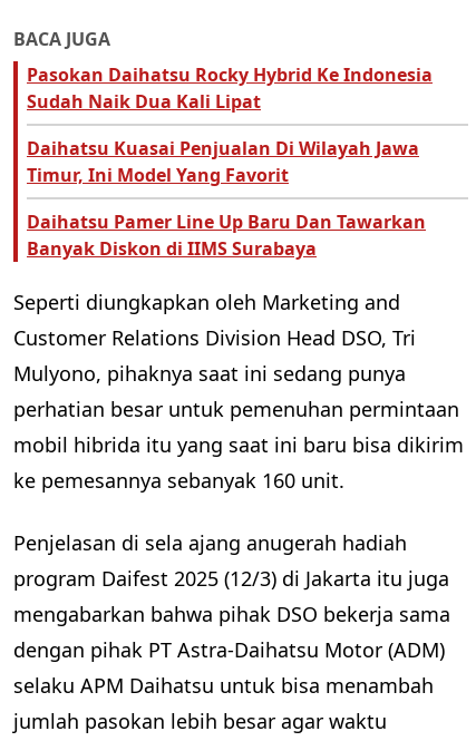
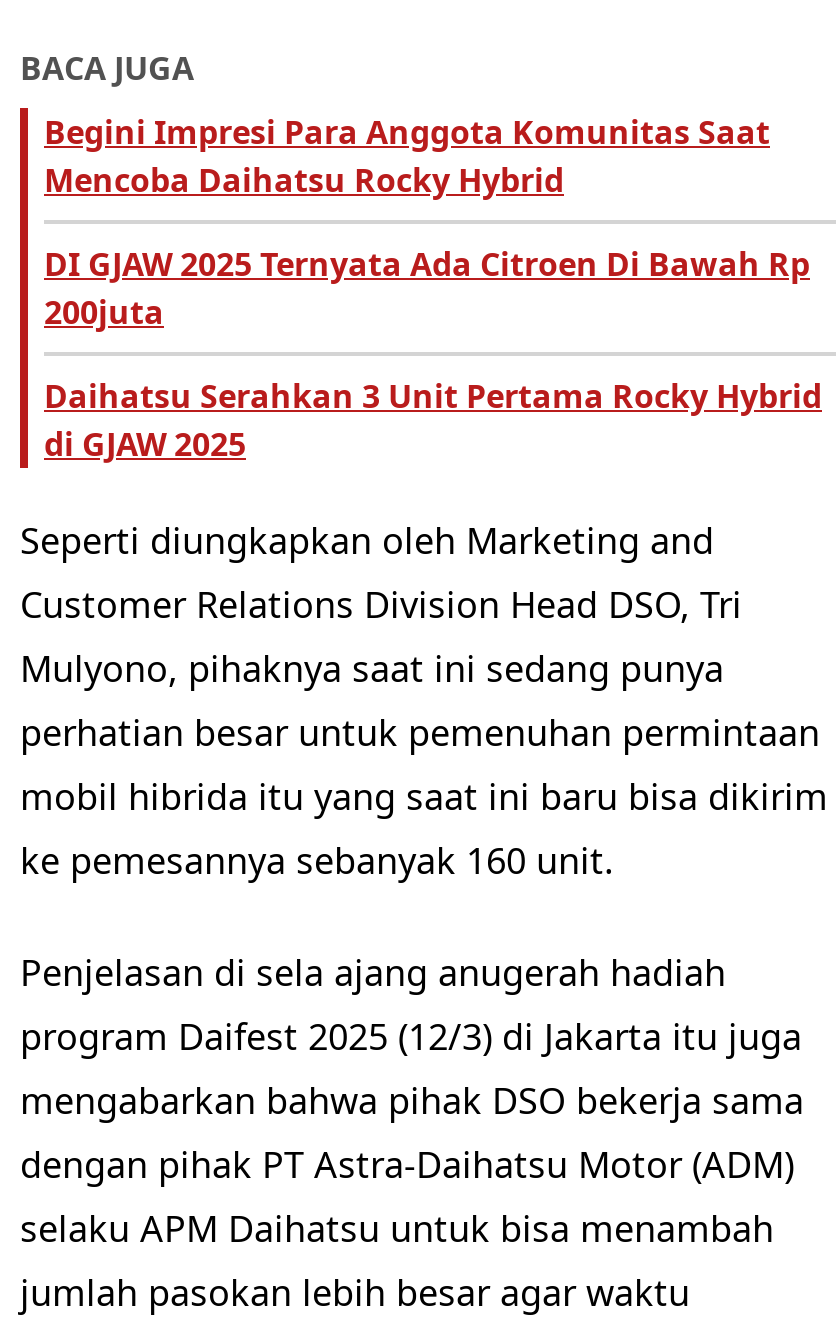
[27,62,433,114] Pasokan Daihatsu Rocky Hybrid Ke Indonesia | Sudah Naik Dua Kali Lipat -> [44,110,770,202] Begini Impresi Para Anggota Komunitas Saat | Mencoba Daihatsu Rocky Hybrid
[27,136,419,187] Daihatsu Kuasai Penjualan Di Wilayah Jawa | Timur, Ini Model Yang Favorit -> [44,242,810,334] DI GJAW 2025 Ternyata Ada Citroen Di Bawah Rp | 200juta
[27,209,426,261] Daihatsu Pamer Line Up Baru Dan Tawarkan | Banyak Diskon di IIMS Surabaya -> [44,374,822,466] Daihatsu Serahkan 3 Unit Pertama Rocky Hybrid | di GJAW 2025

